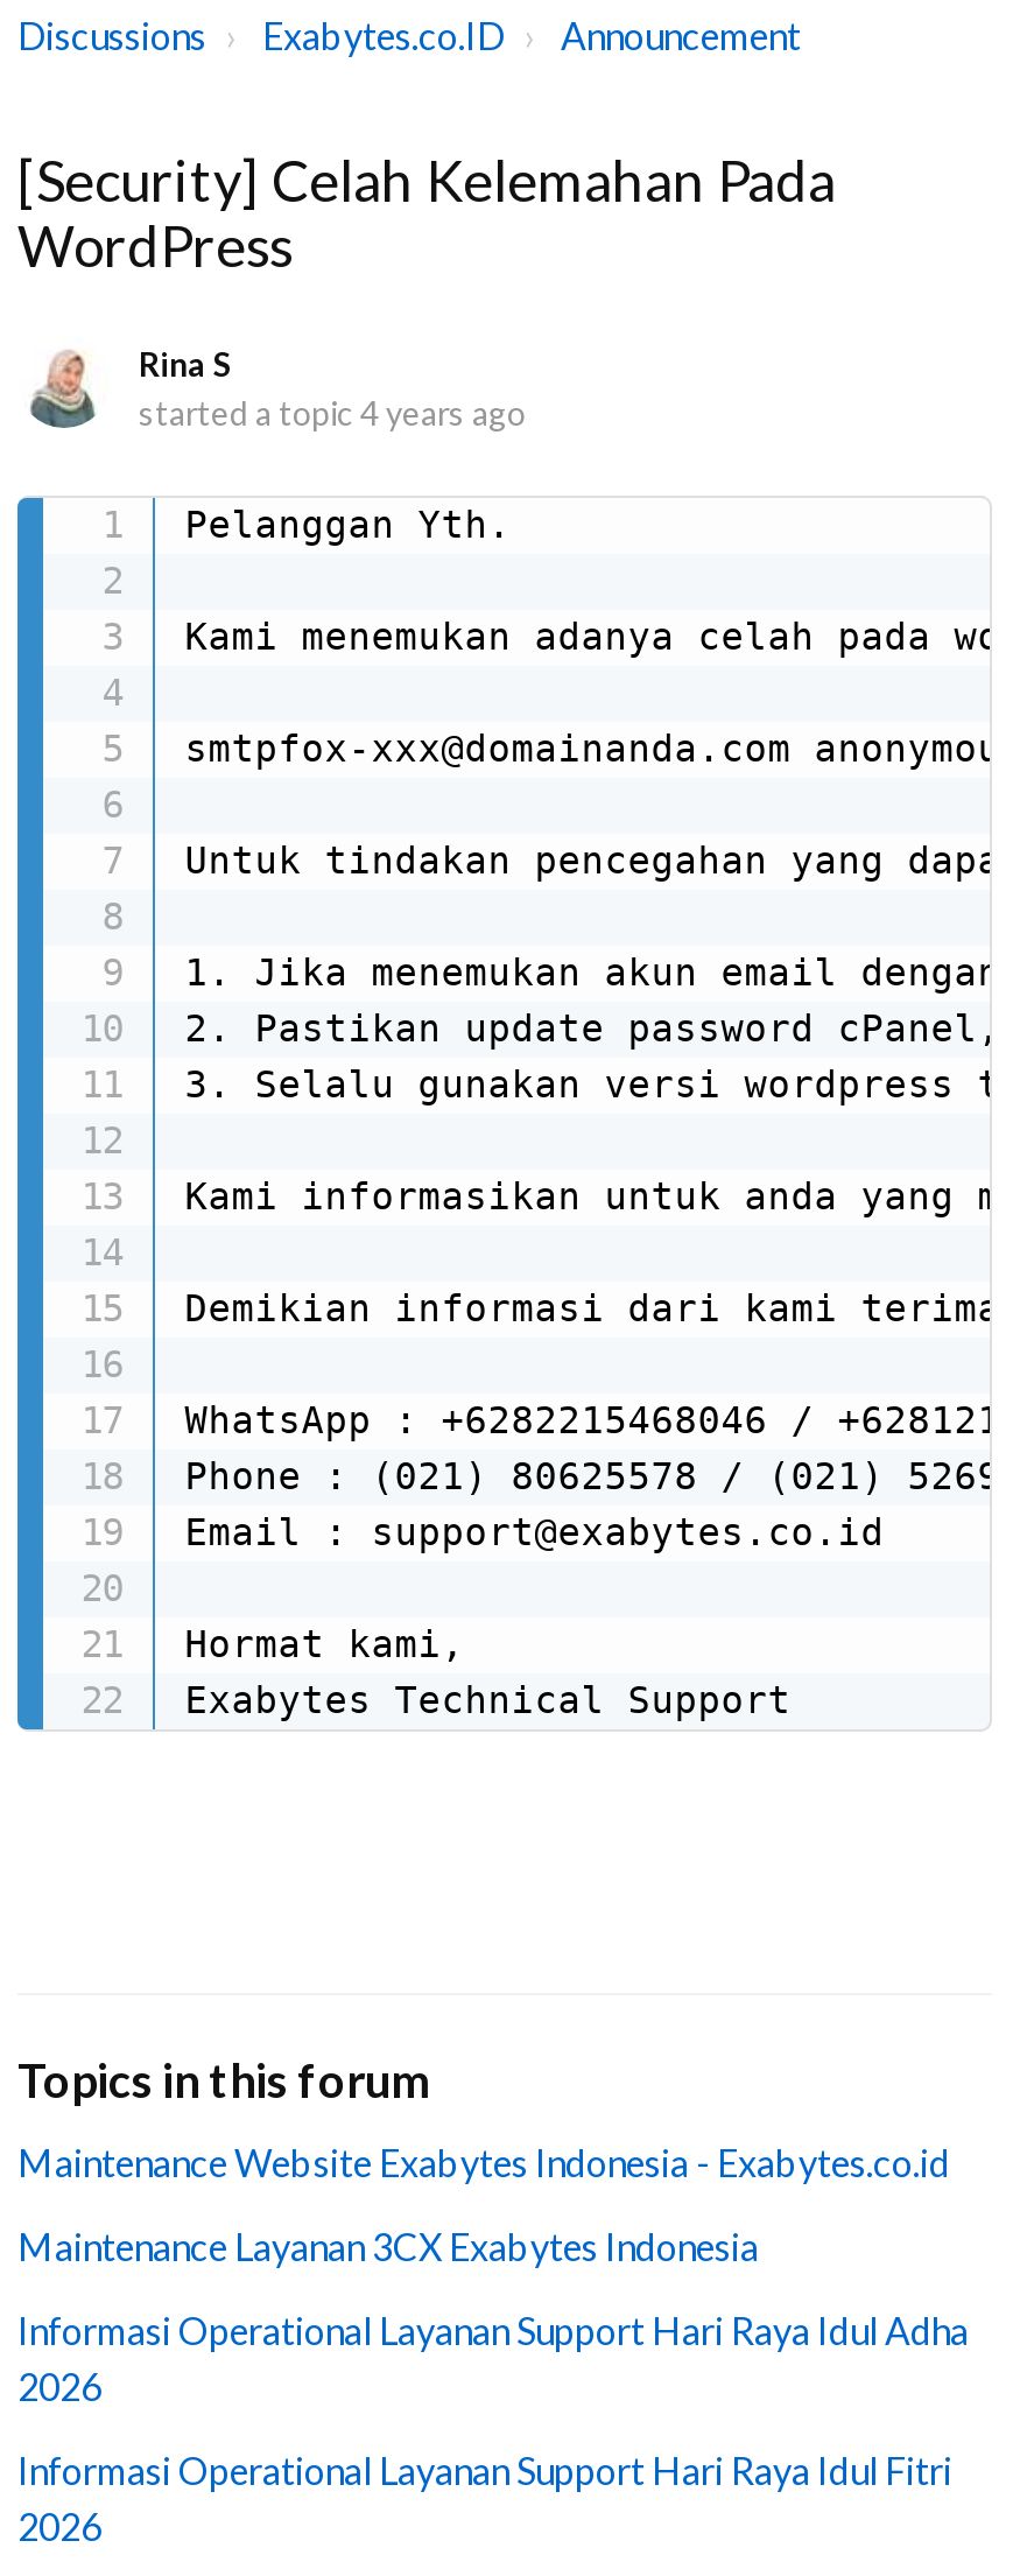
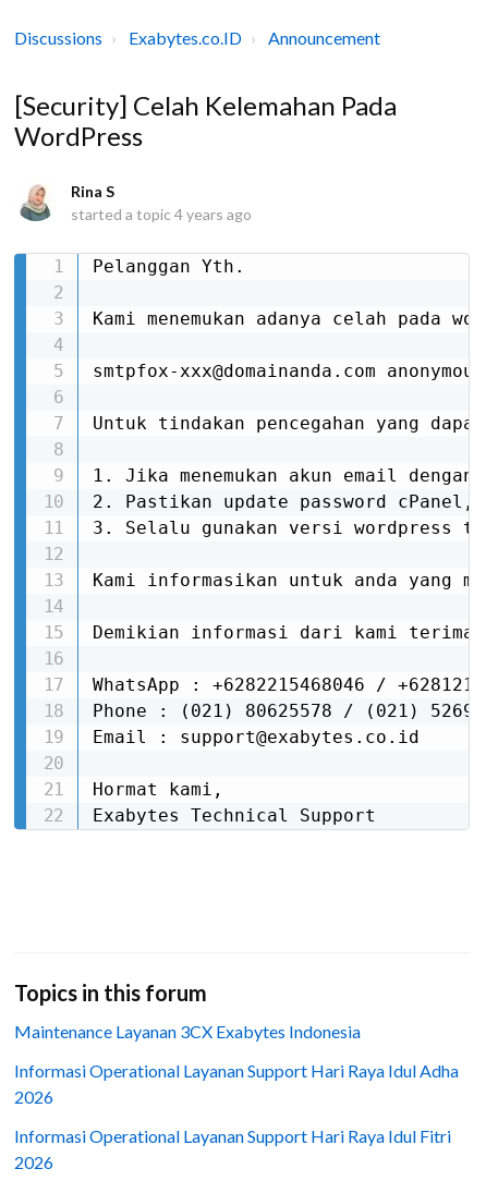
[17,2140,950,2184] Maintenance Website Exabytes Indonesia - Exabytes.co.id -> none

